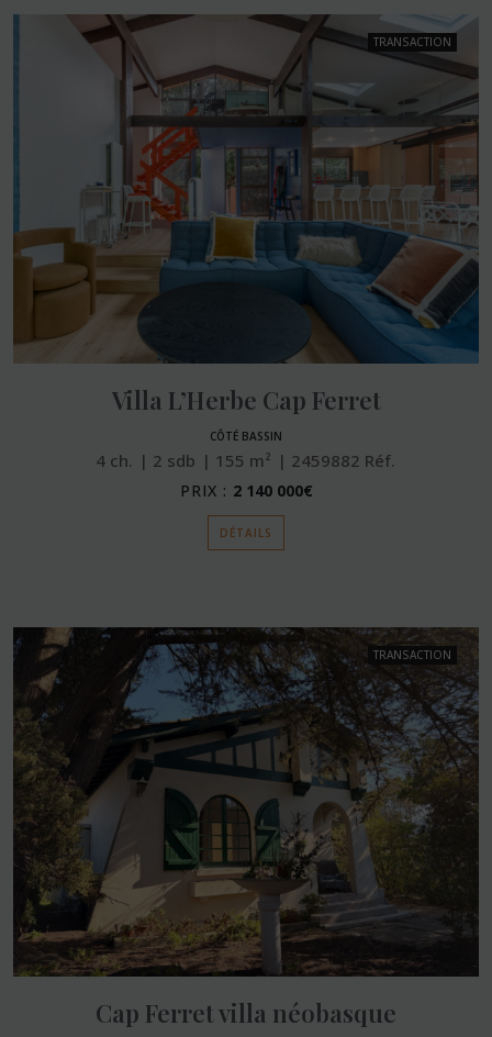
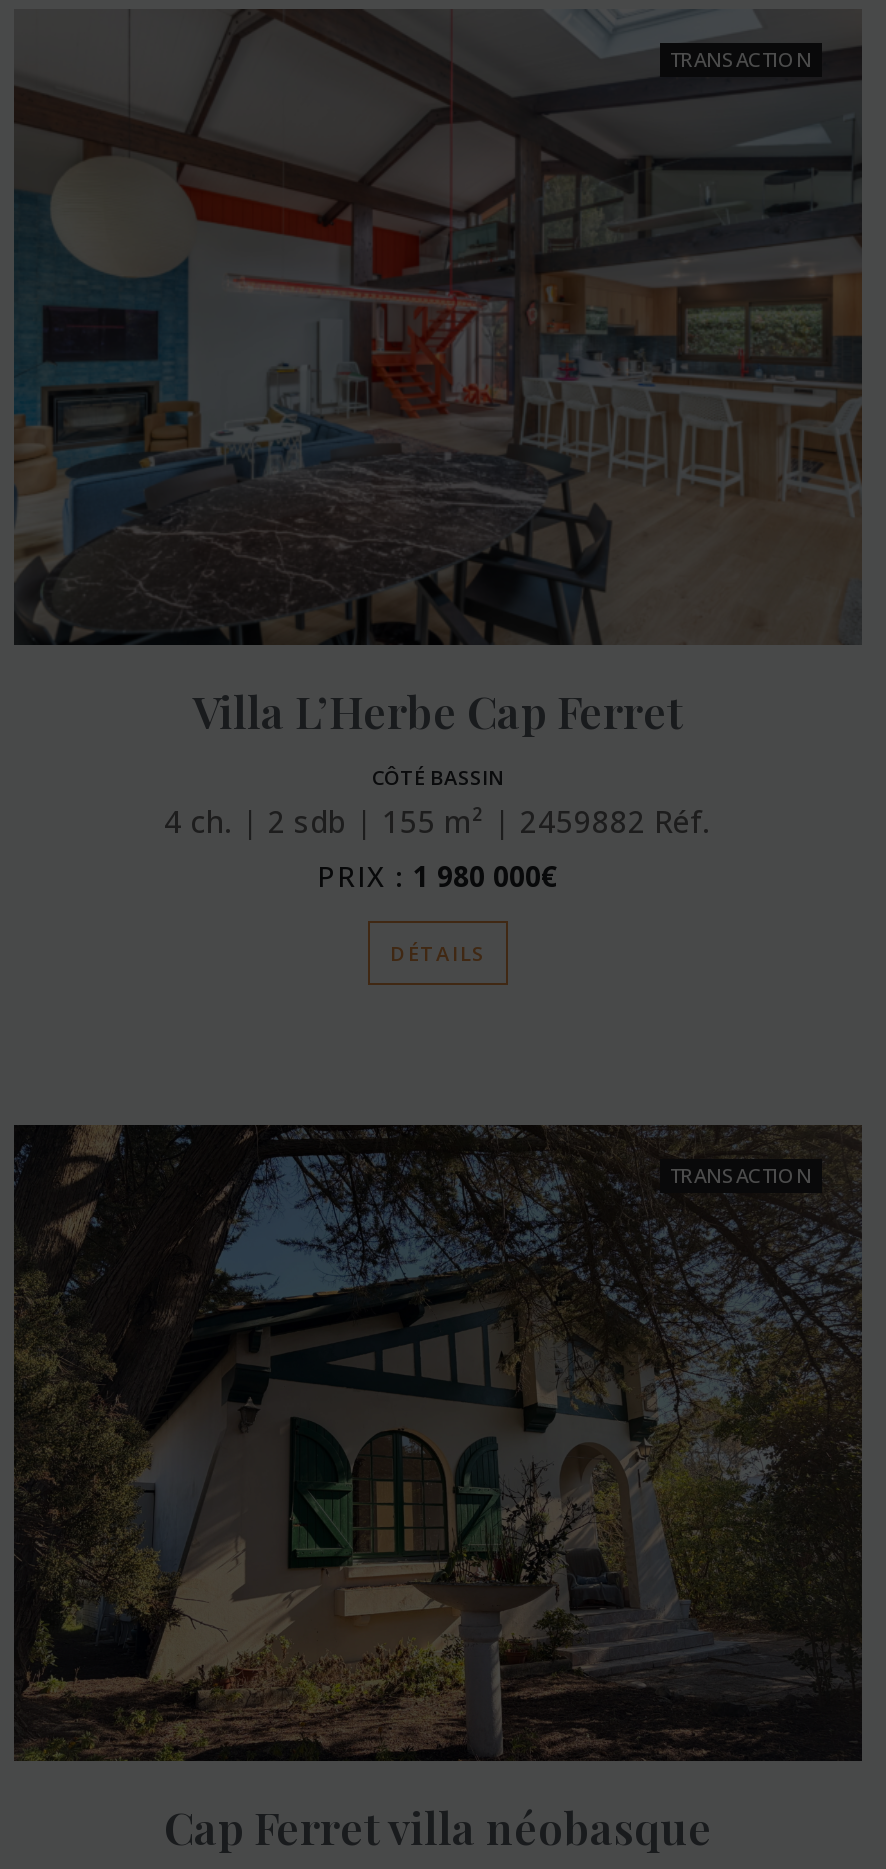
[12,13,480,365] [image] -> [12,9,862,647] [image]
[180,480,312,501] PRIX : 2 140 000€ -> [317,858,559,896] PRIX : 1 980 000€

